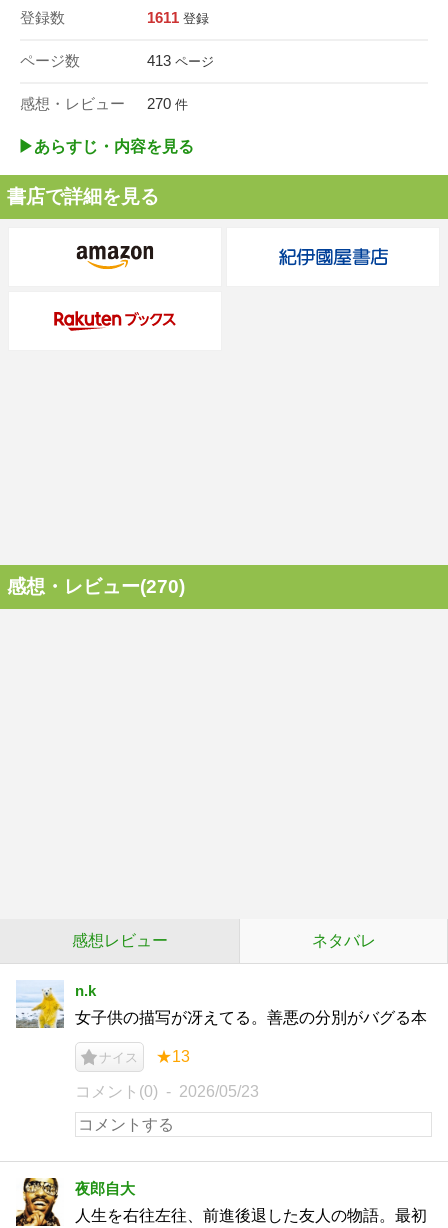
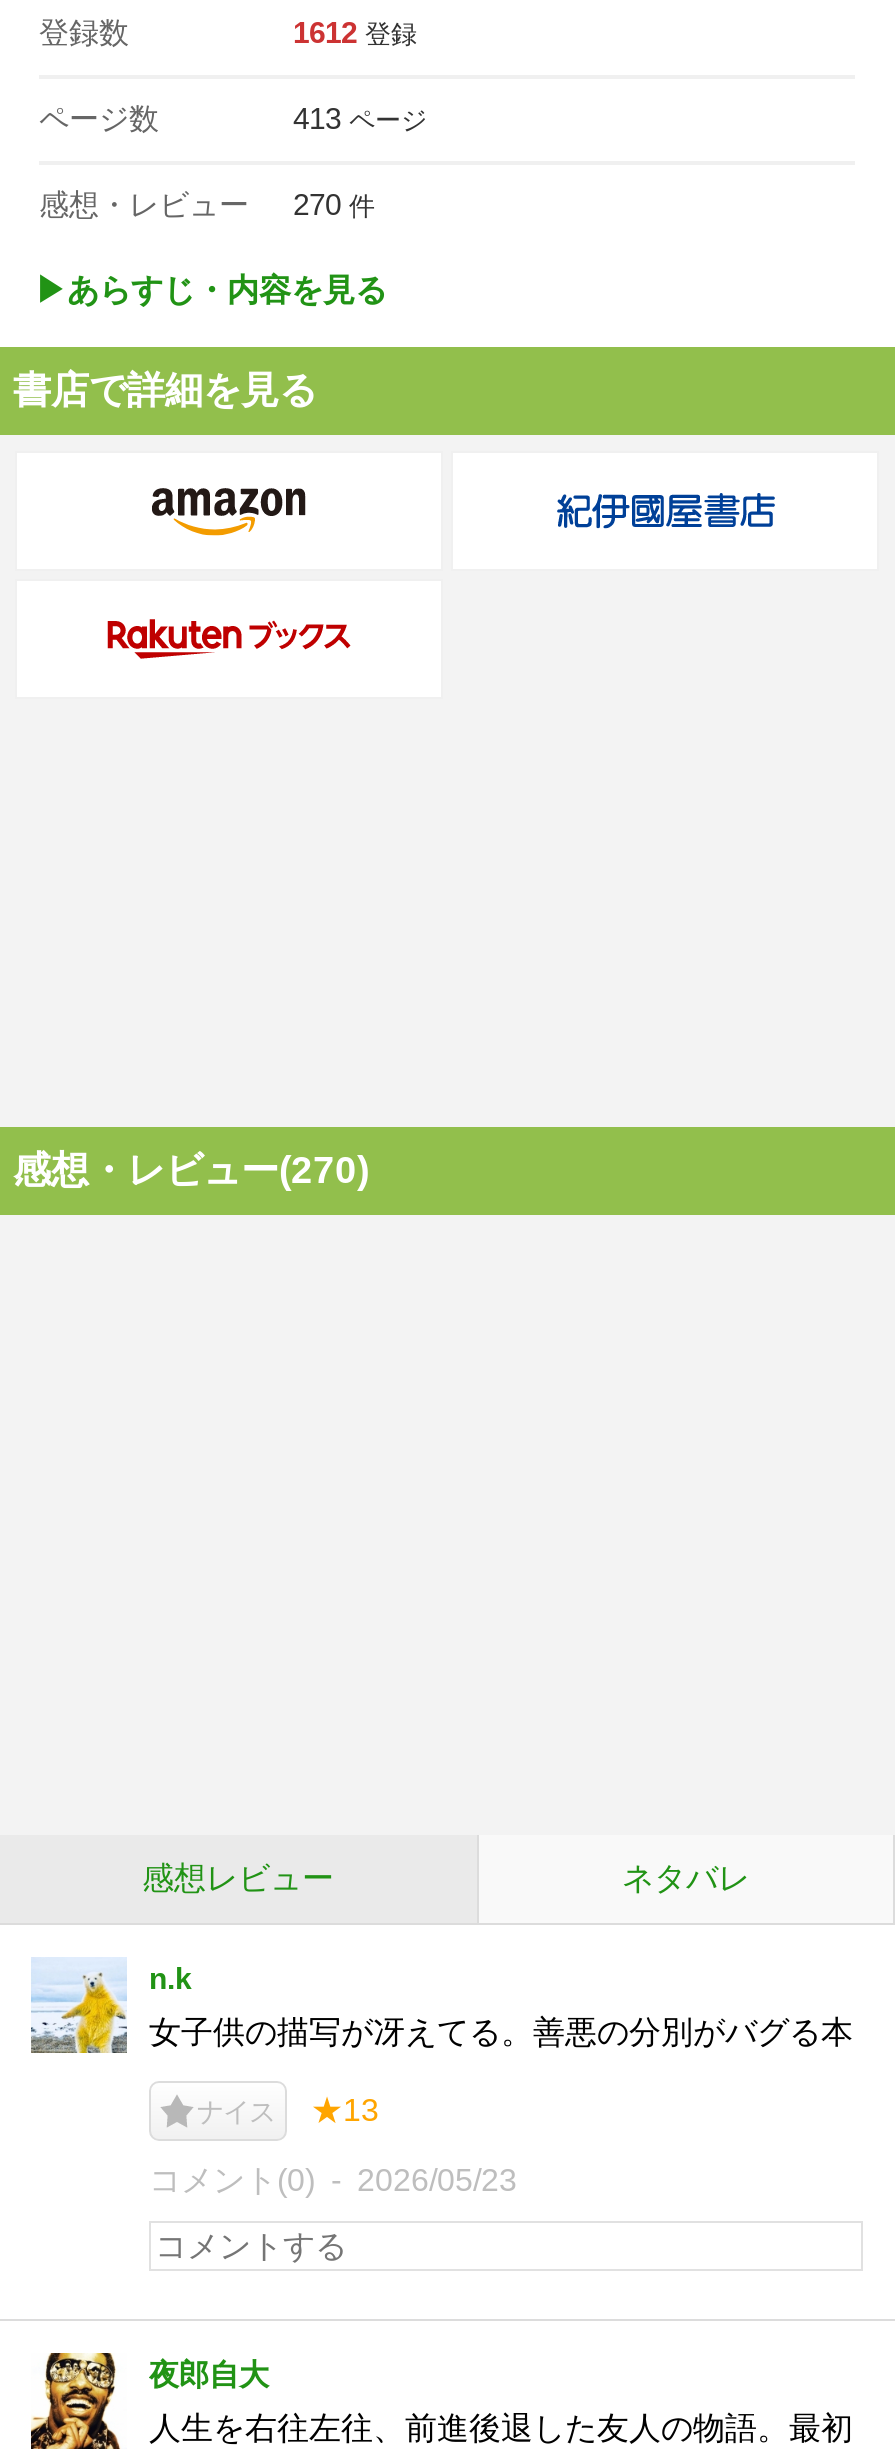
[147,9,209,26] 1611 登録 -> [293,15,417,49] 1612 登録

